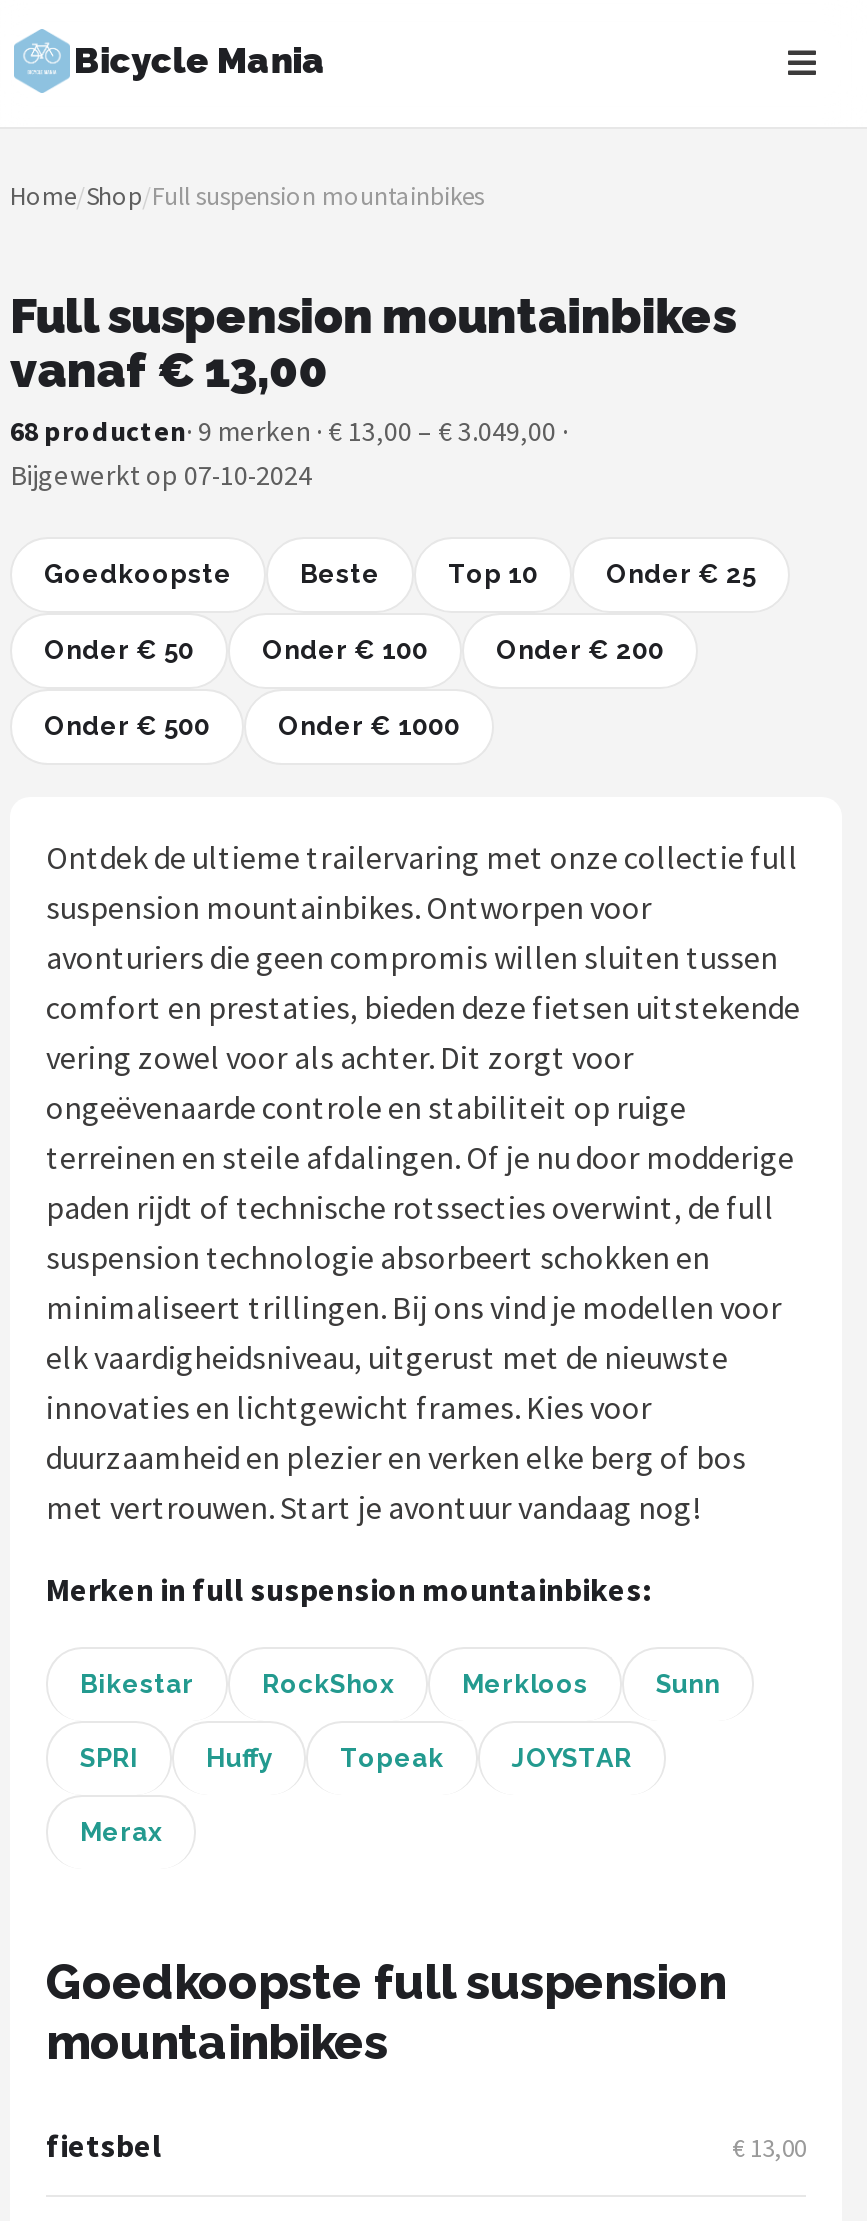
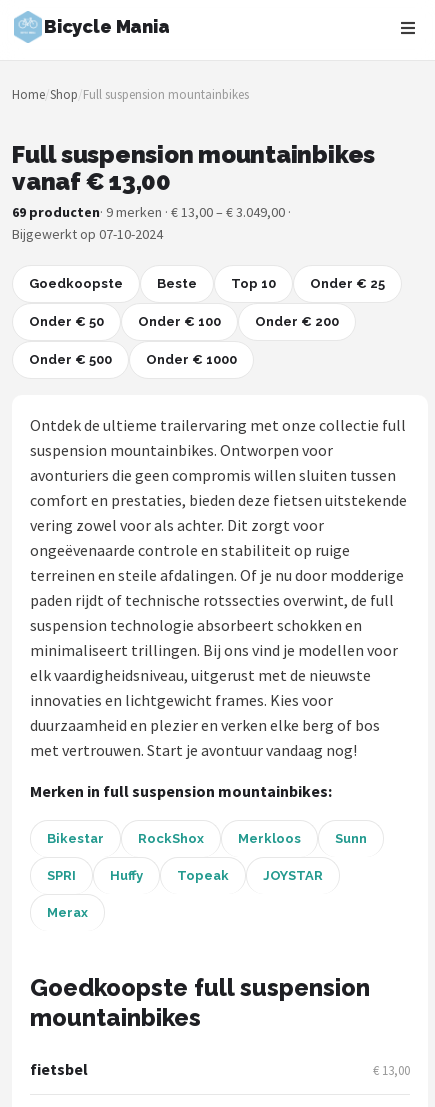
[10,413,568,449] 68 producten · 9 merken · € 13,00 – € 3.049,00 · -> [12,203,291,221] 69 producten · 9 merken · € 13,00 – € 3.049,00 ·

